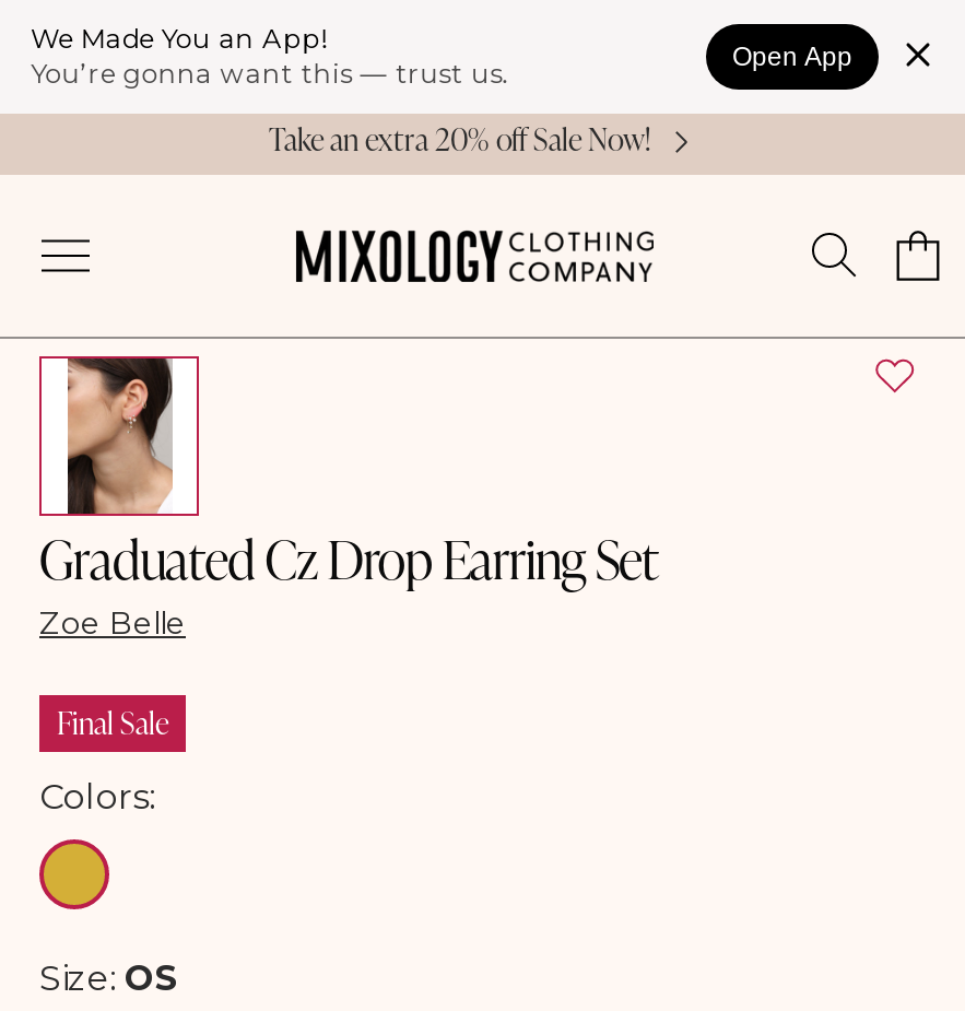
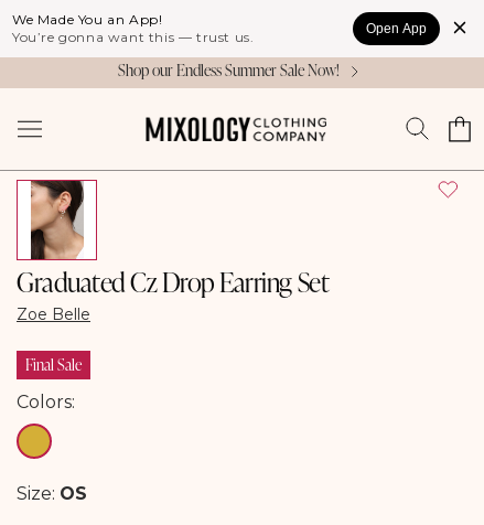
[269,118,651,160] Take an extra 20% off Sale Now! -> [118,60,340,81] Shop our Endless Summer Sale Now!

